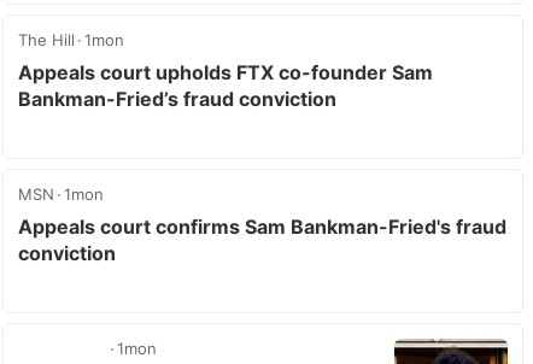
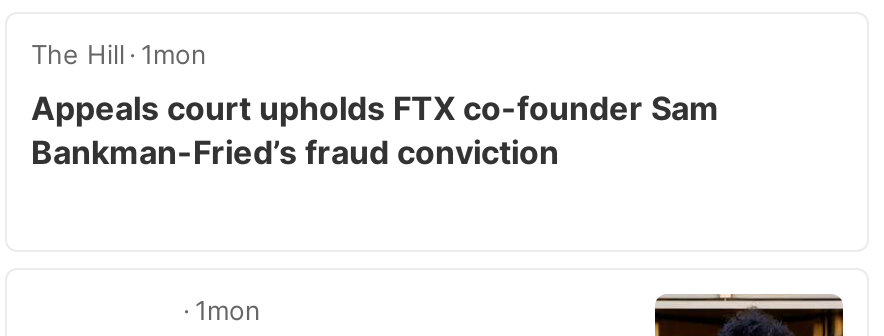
[18,184,506,265] MSN 1mon | Appeals court confirms Sam Bankman-Fried's fraud | conviction -> none

